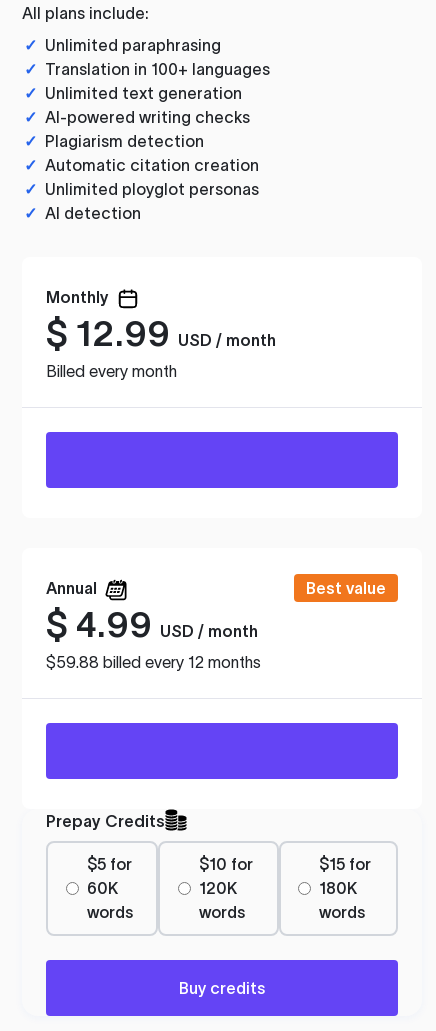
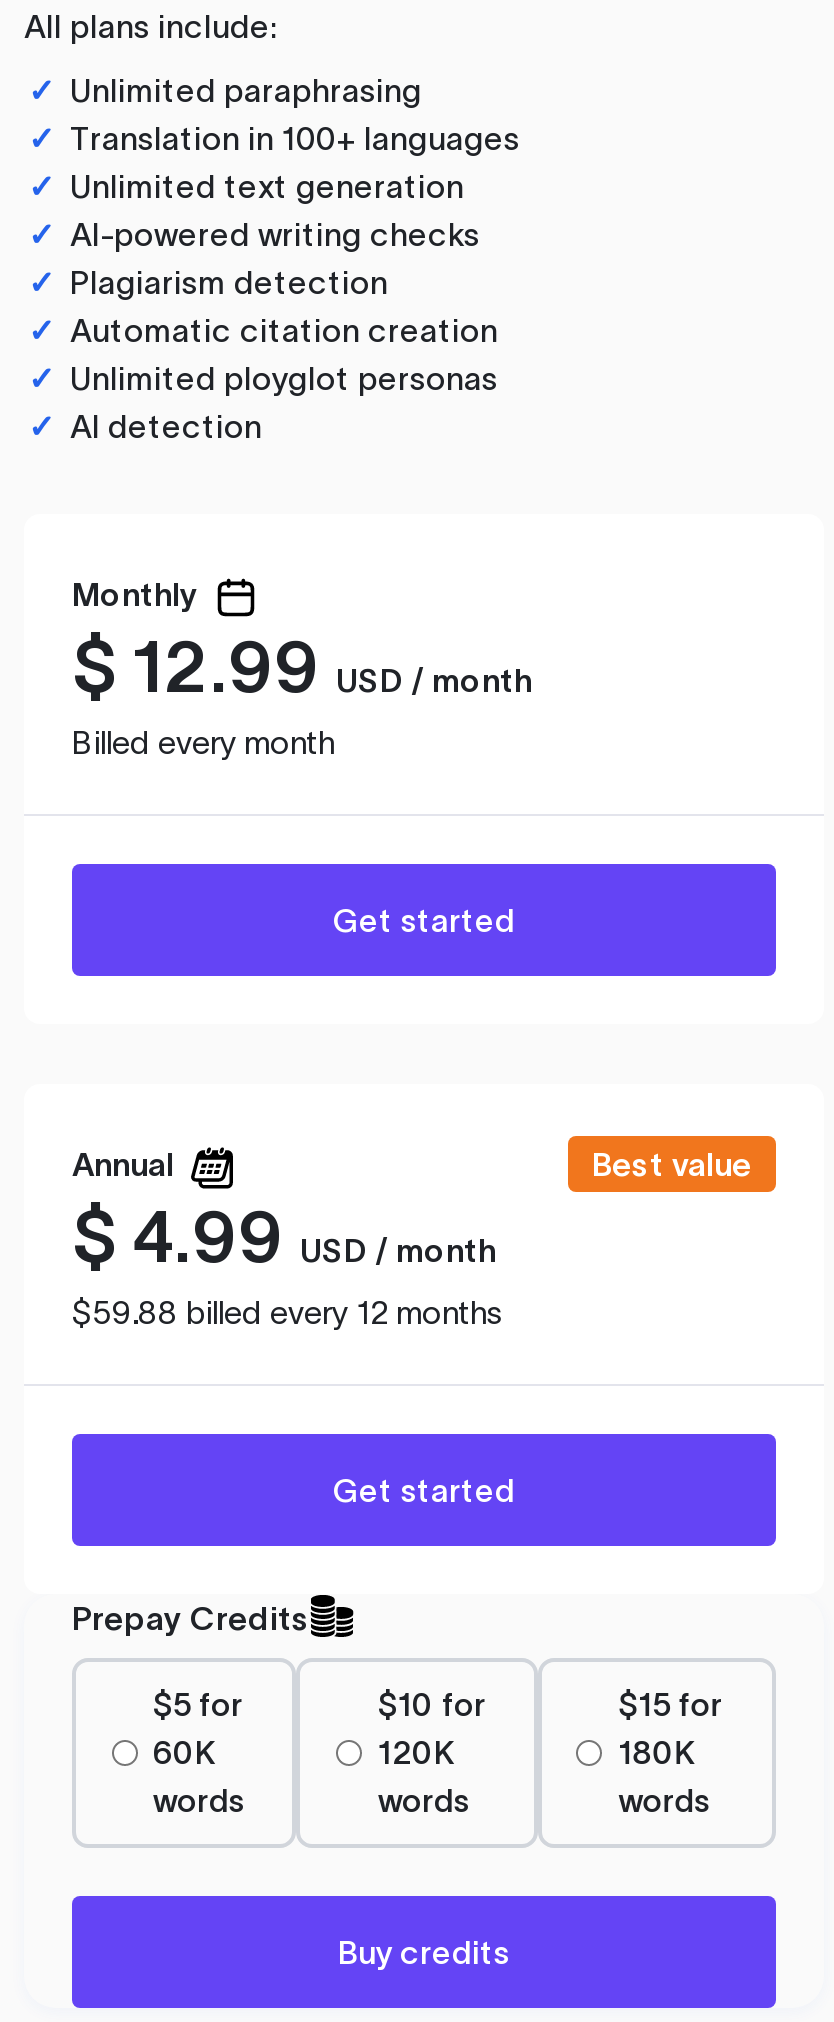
none -> [333,901,515,937] Get started
none -> [333,1471,515,1507] Get started

